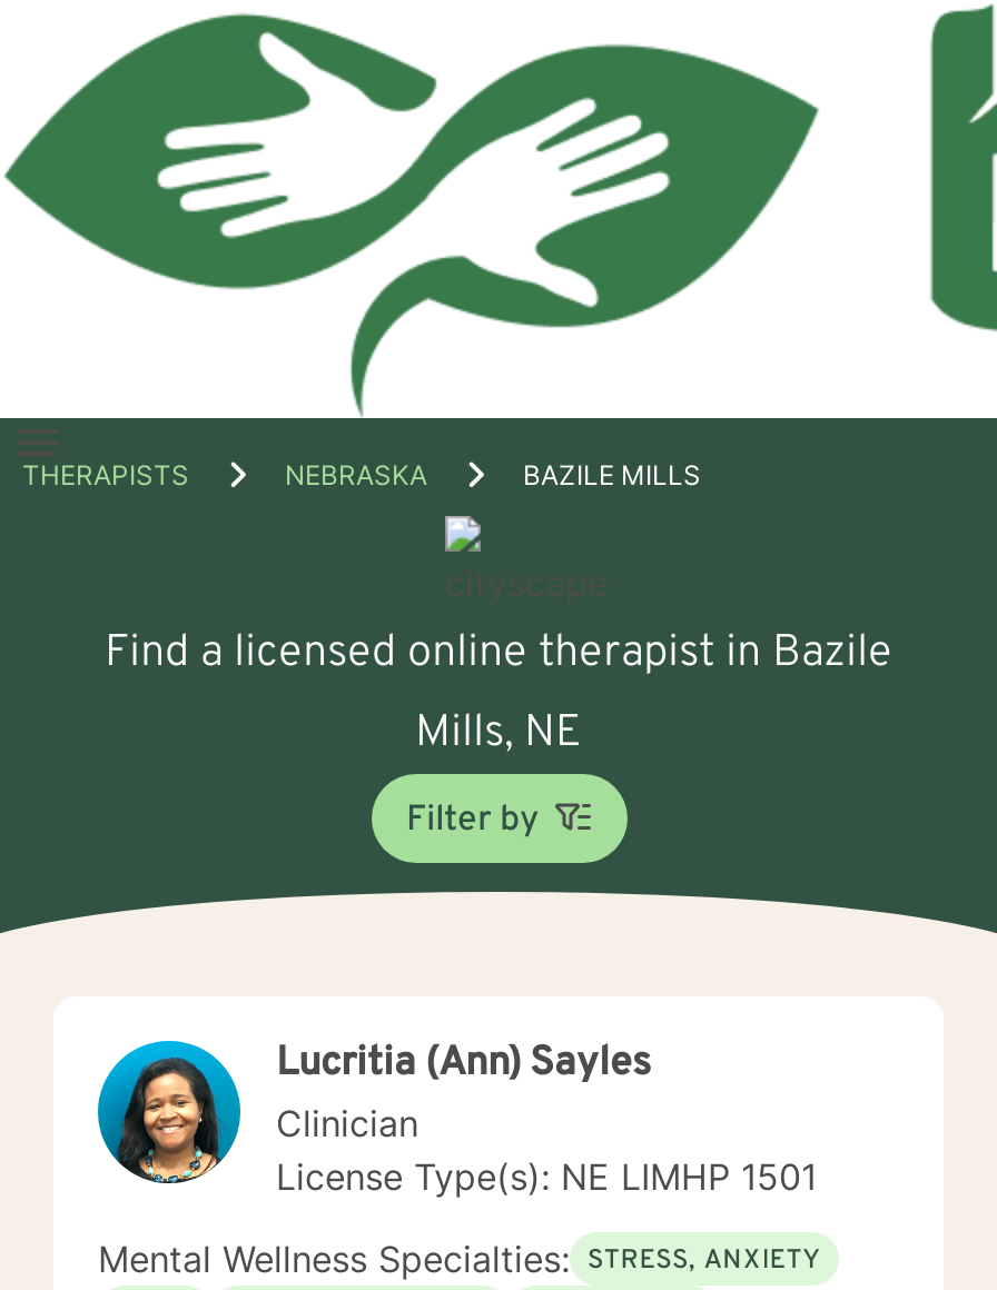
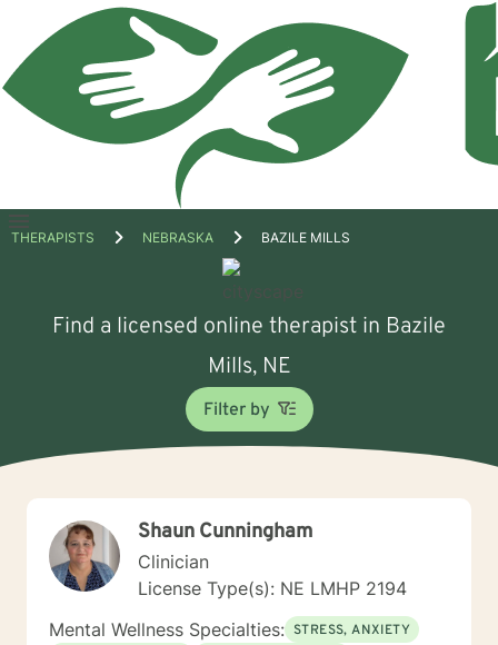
[96,1039,652,1183] [image] | Lucritia (Ann) Sayles -> [49,519,312,592] [image] | Shaun Cunningham
[276,1154,817,1199] License Type(s): NE LIMHP 1501 -> [138,577,407,599] License Type(s): NE LMHP 2194

